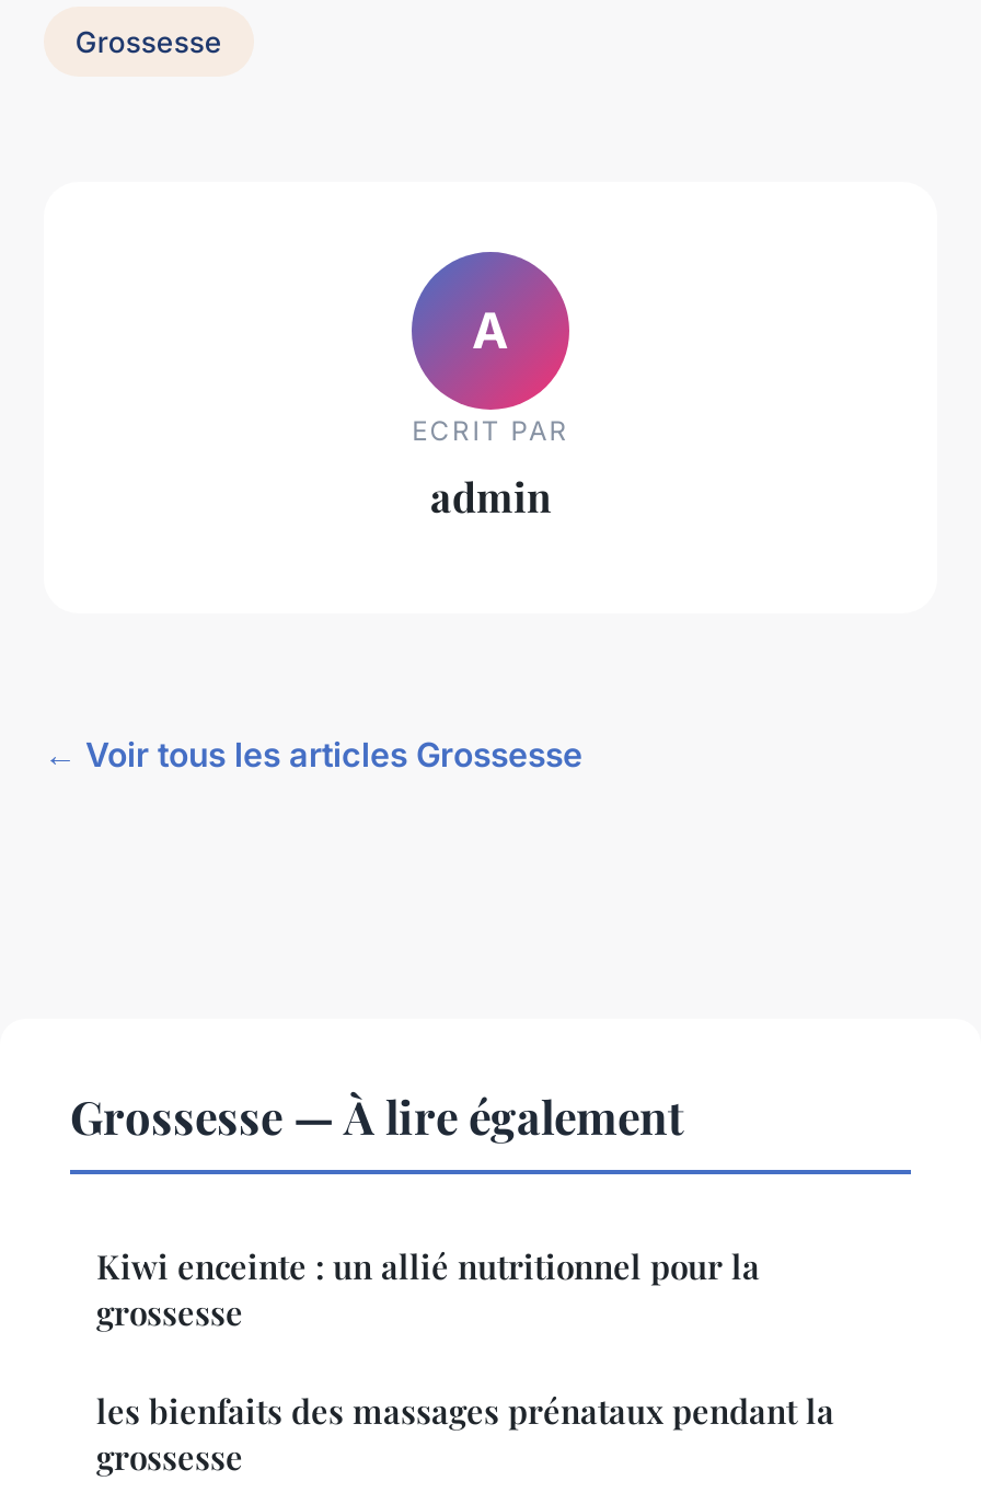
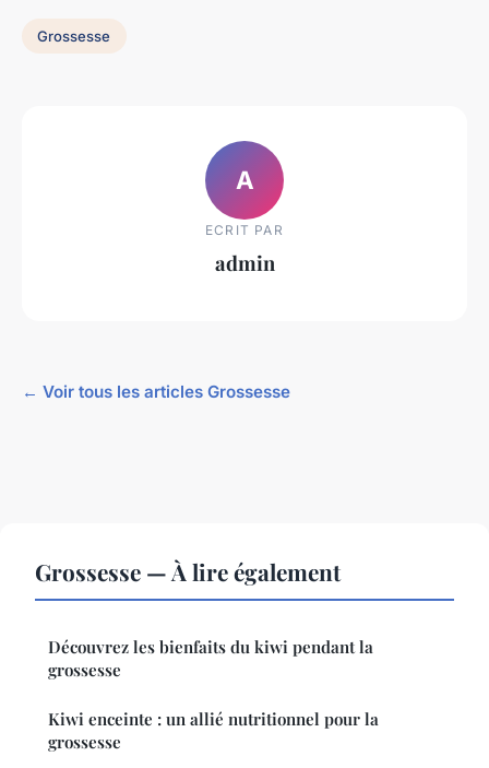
none -> [48,636,373,658] Découvrez les bienfaits du kiwi pendant la
moved [96,1244,760,1288] -> [48,708,379,730]: Kiwi enceinte : un allié nutritionnel pour la
[96,1389,834,1433] les bienfaits des massages prénataux pendant la -> none

